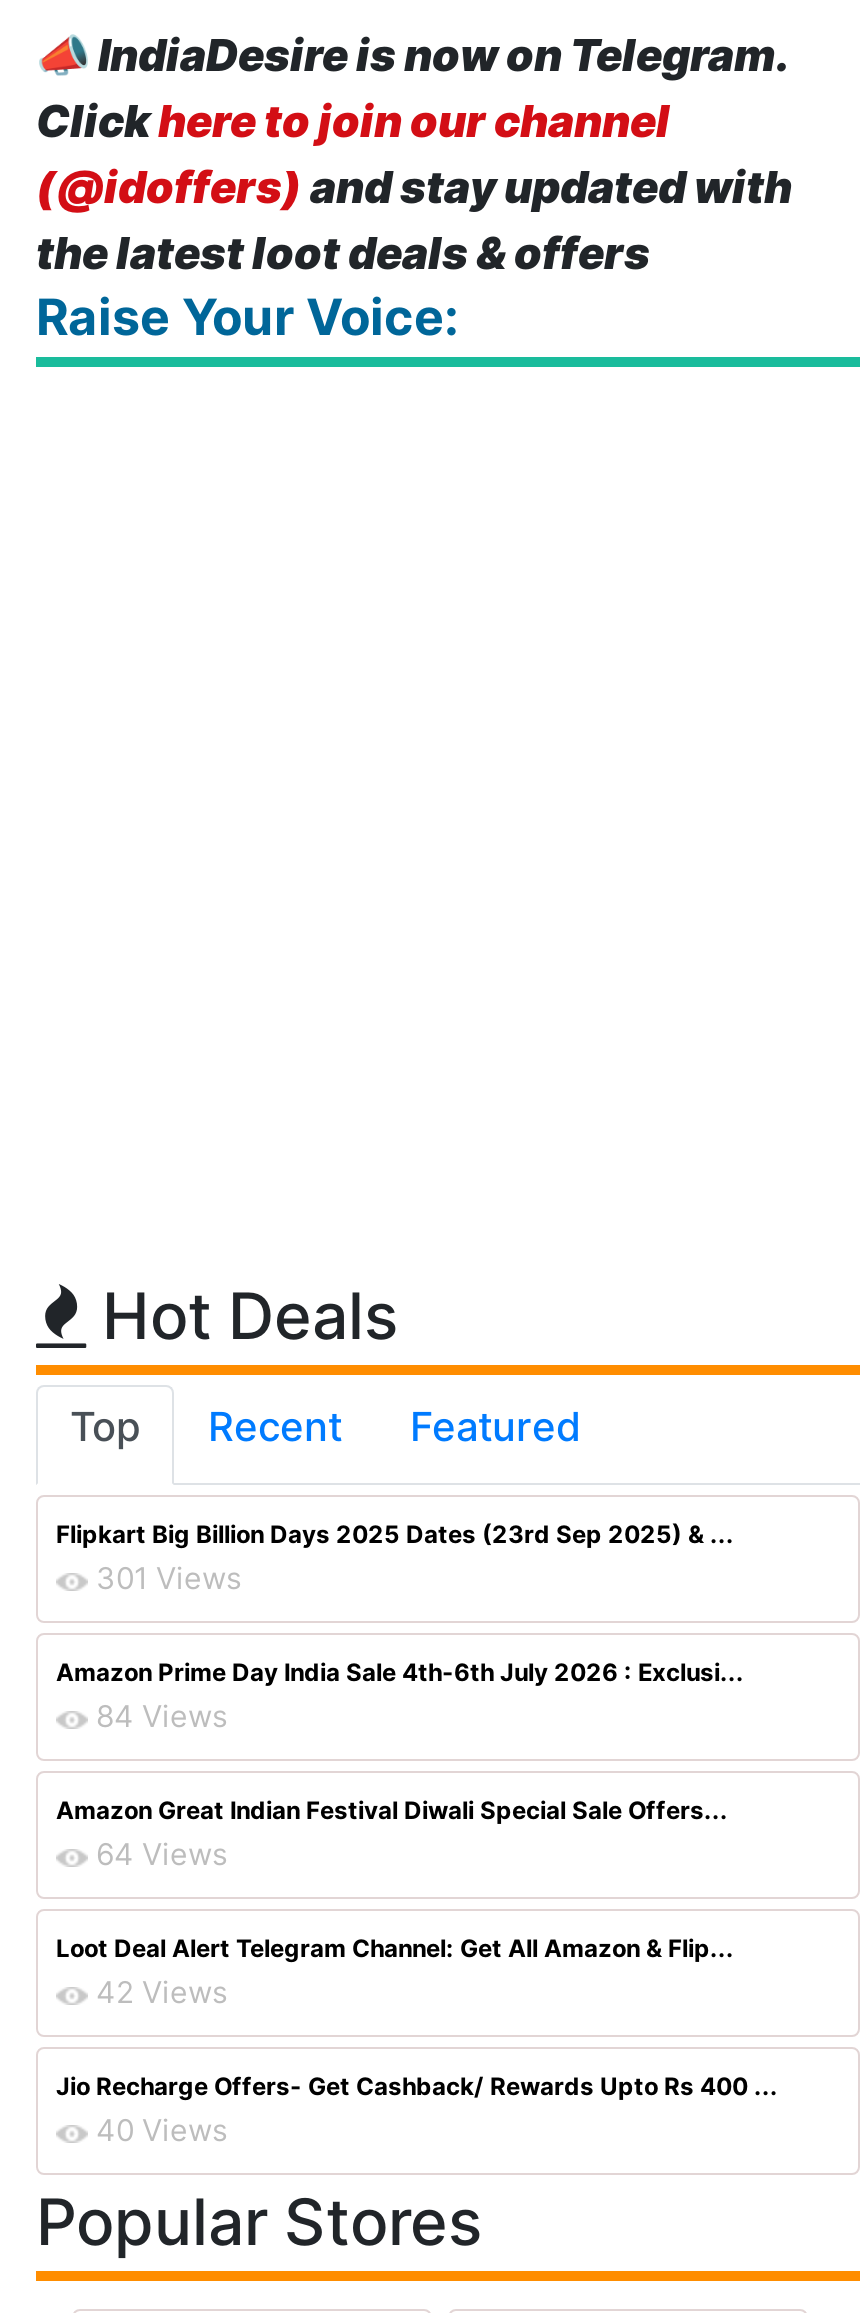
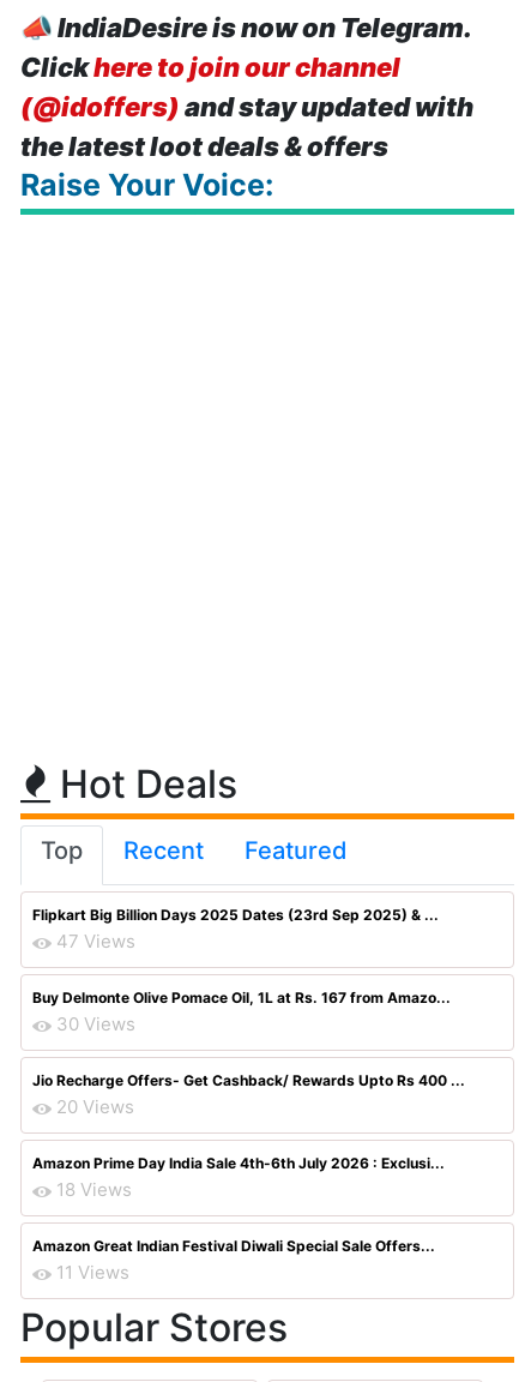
[56,1559,734,2011] 301 Views | 84 Views | 64 Views | Loot Deal Alert Telegram Channel: Get All Amazon & Flip... | 42 Views -> [32,930,451,1035] 47 Views | Buy Delmonte Olive Pomace Oil, 1L at Rs. 167 from Amazo... | 30 Views
moved [56,1657,744,1687] -> [32,1154,445,1172]: Amazon Prime Day India Sale 4th-6th July 2026 : Exclusi...
moved [56,1795,728,1825] -> [32,1237,435,1255]: Amazon Great Indian Festival Diwali Special Sale Offers...
moved [56,2071,778,2101] -> [32,1071,465,1089]: Jio Recharge Offers- Get Cashback/ Rewards Upto Rs 400 ...
[96,2111,228,2149] 40 Views -> [56,1095,134,1284] 20 Views | 18 Views | 11 Views

